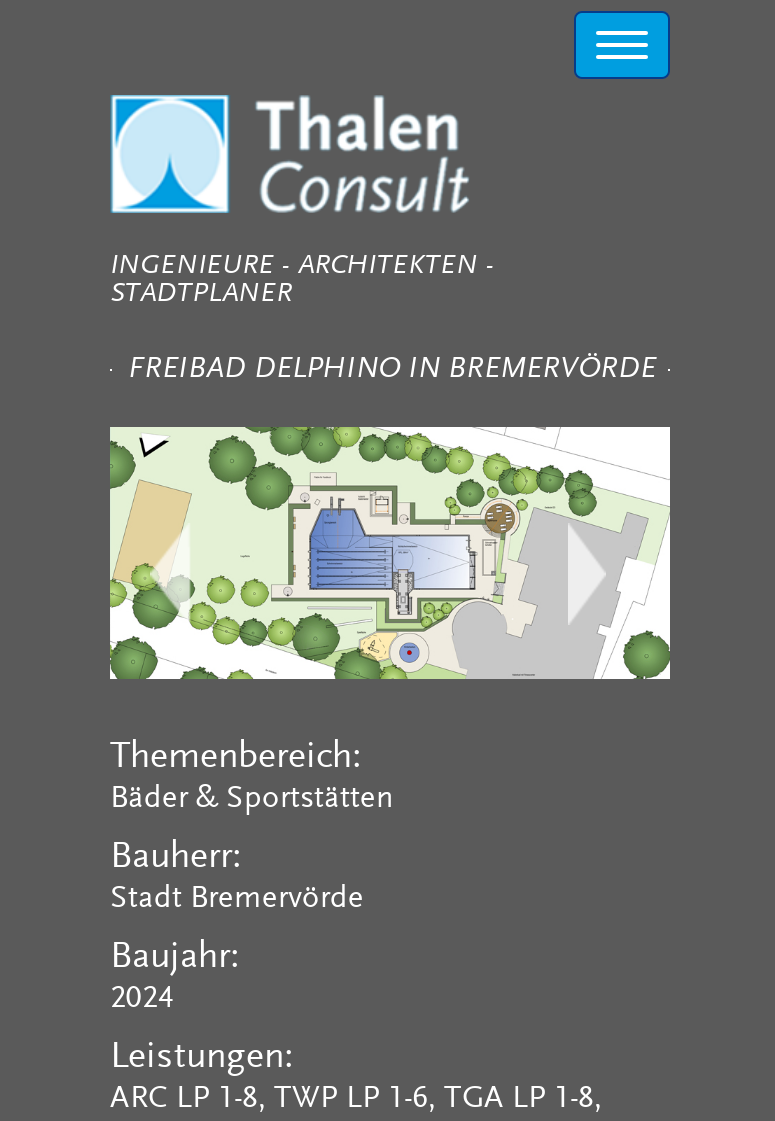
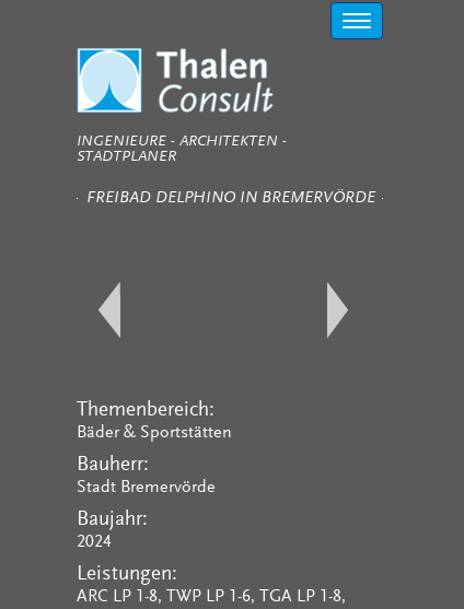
[108,425,672,681] [image] -> none

